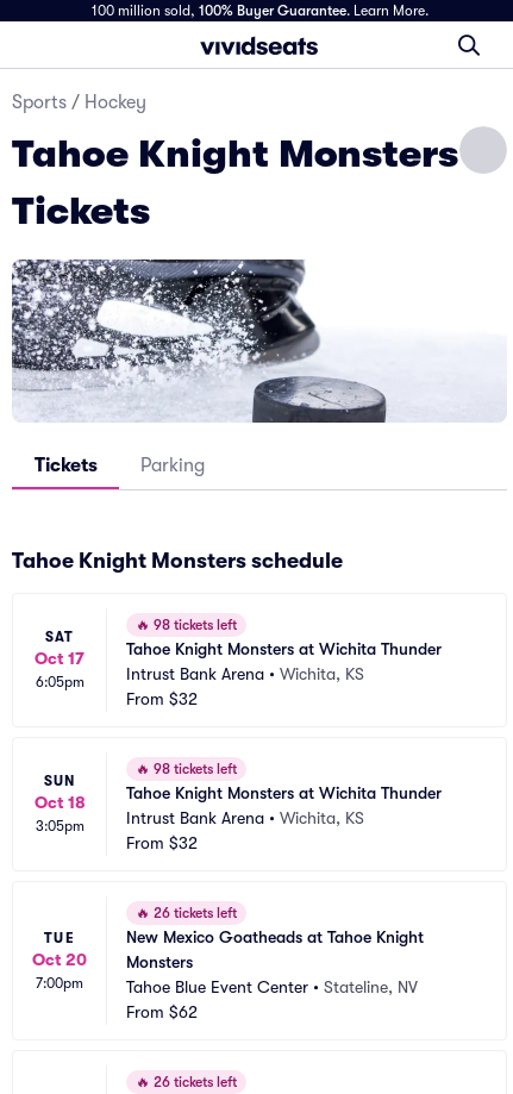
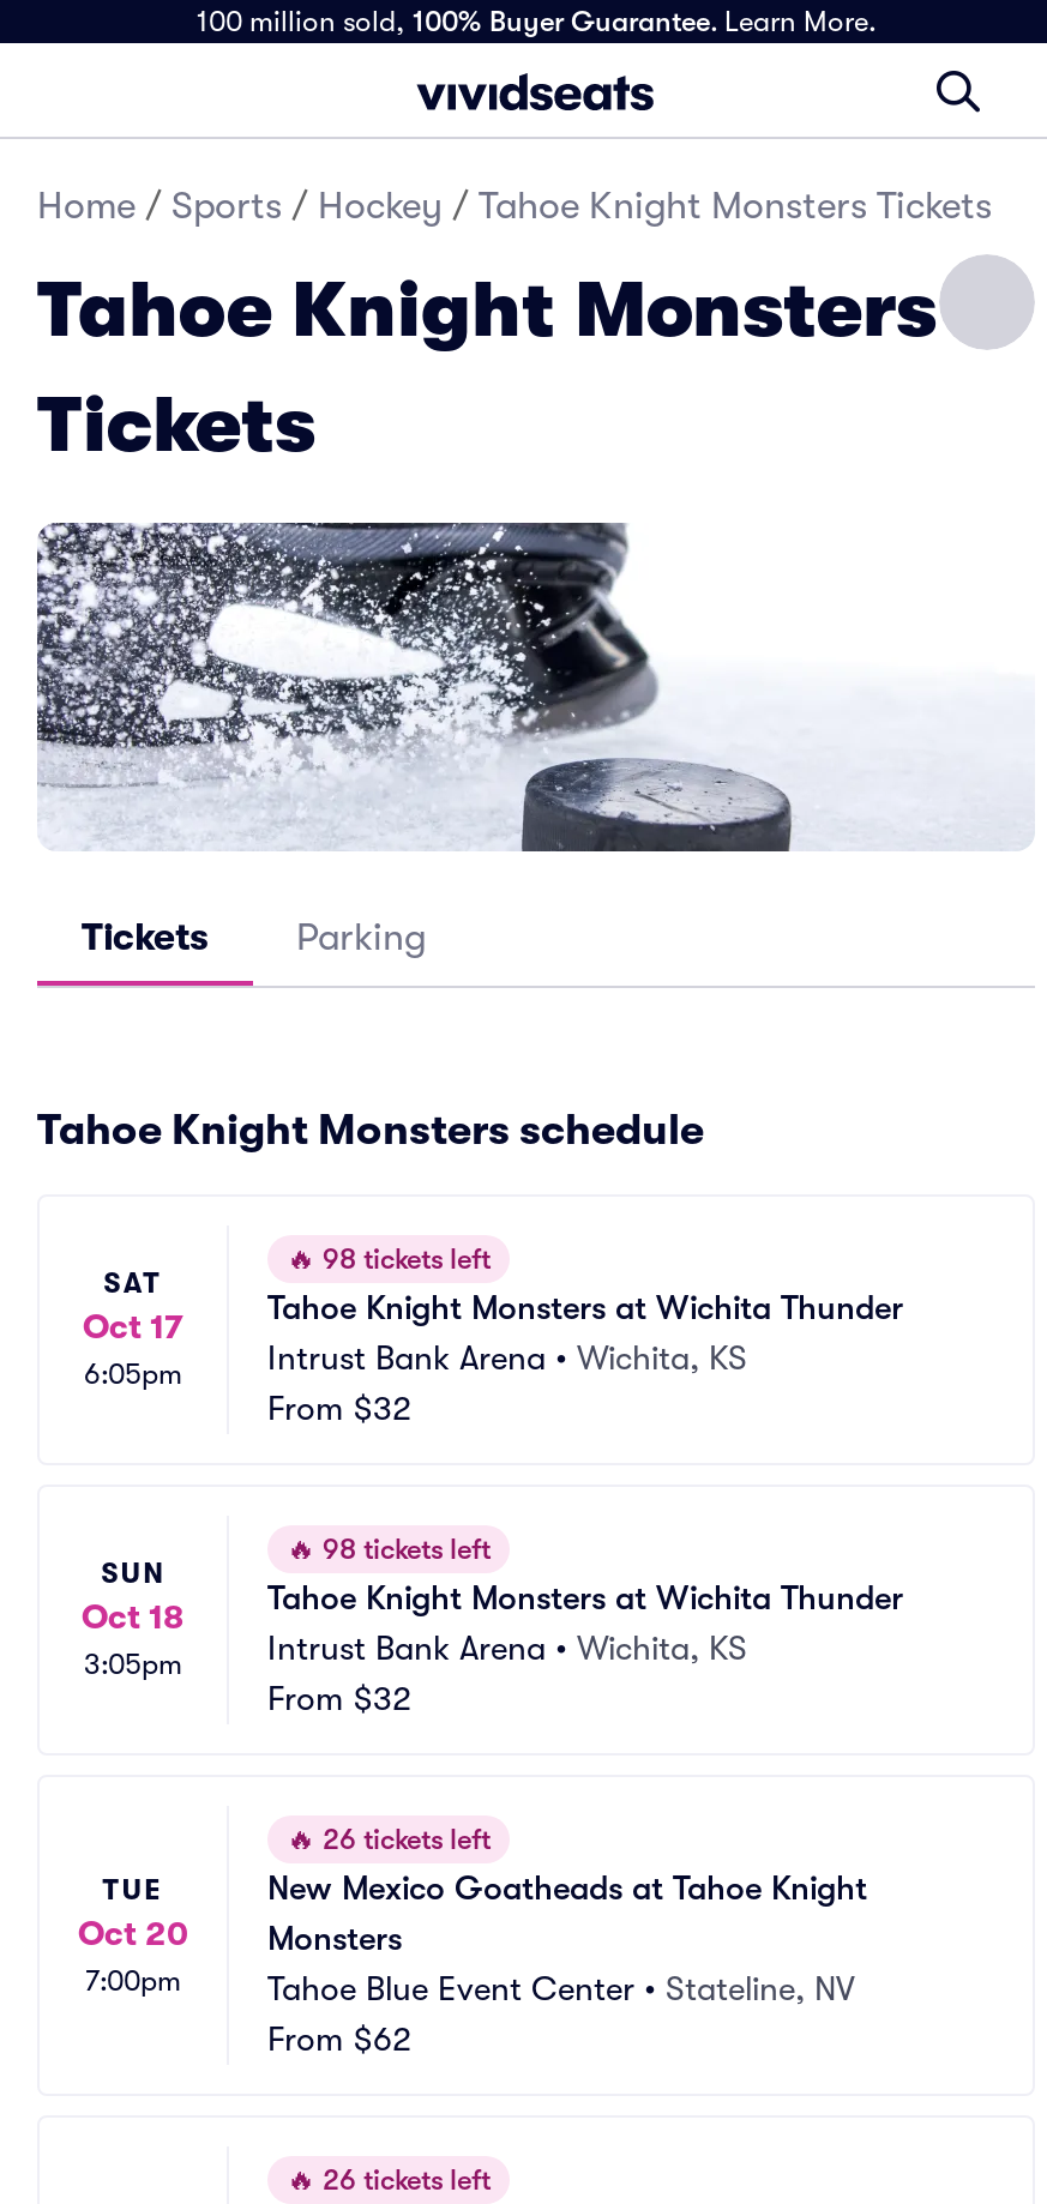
[12,92,146,113] Sports / Hockey -> [37,185,992,228] Home / Sports / Hockey / Tahoe Knight Monsters Tickets

